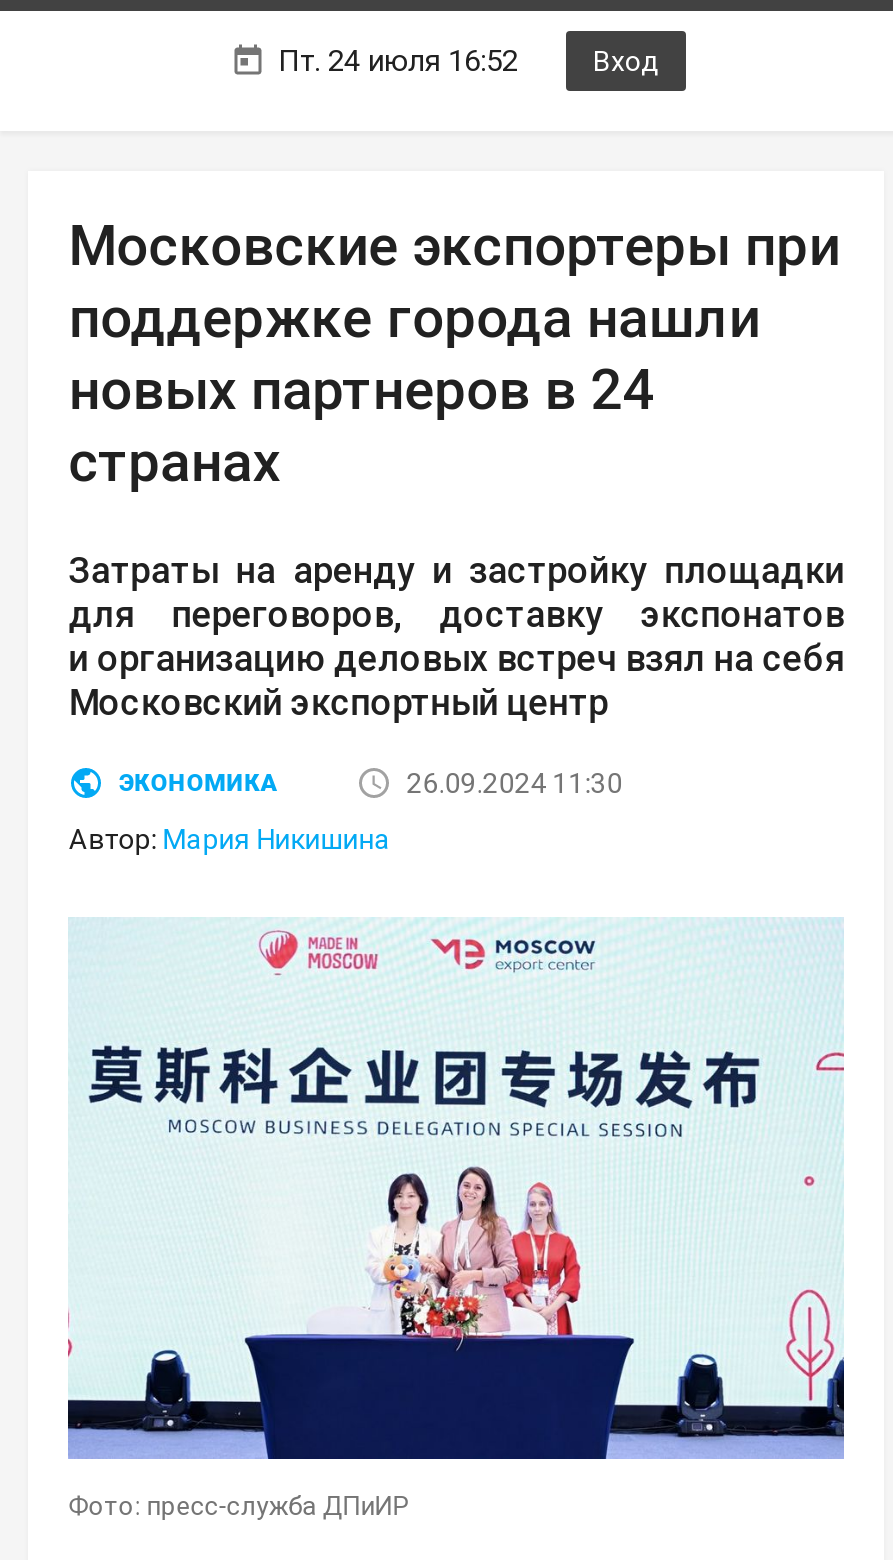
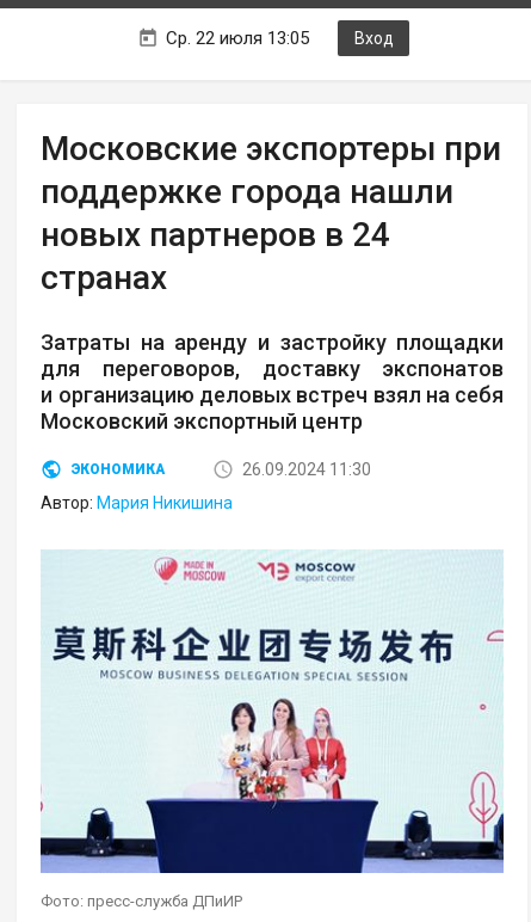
[278,44,518,80] Пт. 24 июля 16:52 -> [166,28,309,49] Ср. 22 июля 13:05

